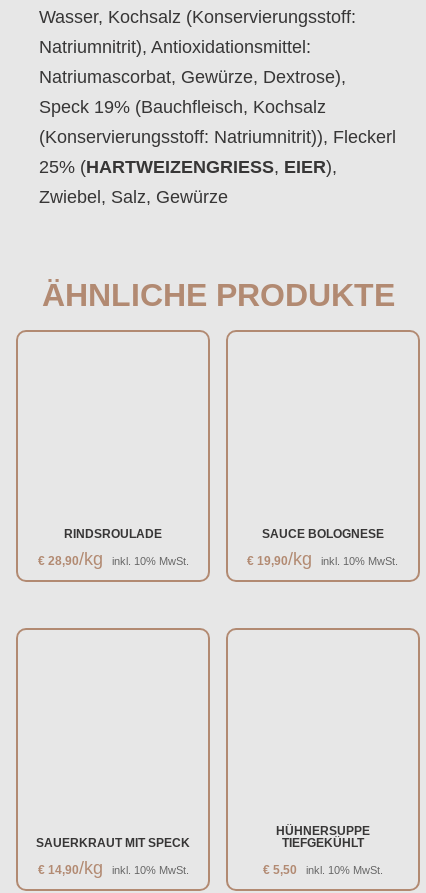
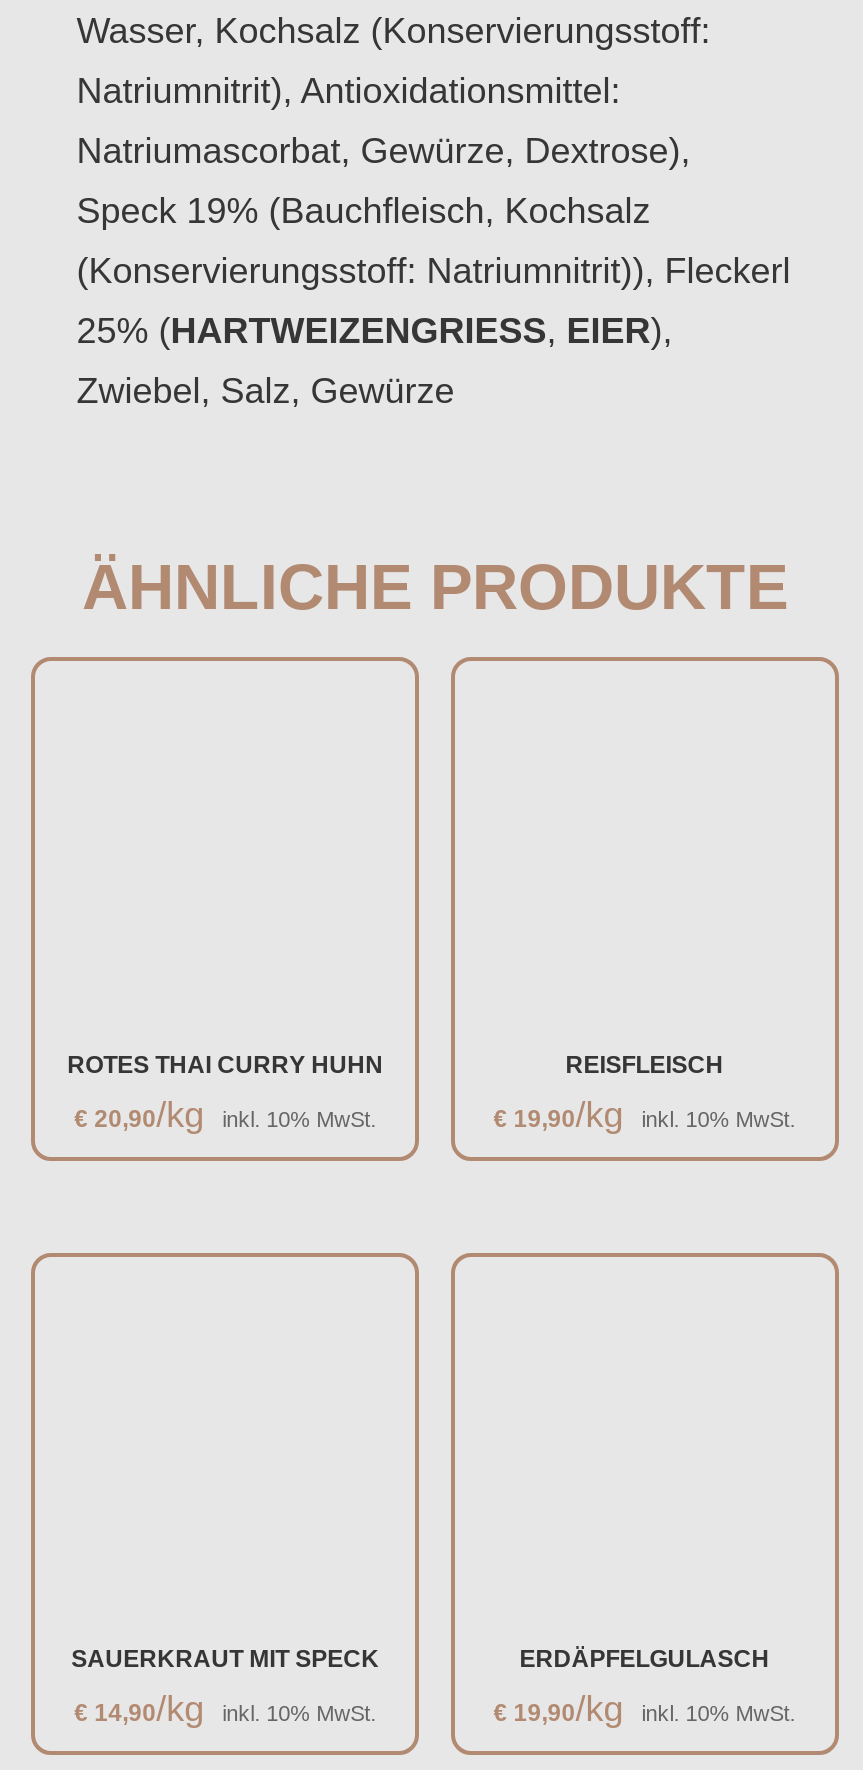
[38,526,189,568] RINDSROULADE | €28,90/kg inkl. 10% MwSt. -> [67,1050,383,1134] ROTES THAI CURRY HUHN | €20,90/kg inkl. 10% MwSt.
[262,526,384,540] SAUCE BOLOGNESE -> [566,1050,724,1078] REISFLEISCH
[263,824,383,877] HÜHNERSUPPE | TIEFGEKÜHLT | €5,50 | inkl. 10% MwSt. -> [494,1646,796,1730] ERDÄPFELGULASCH | €19,90/kg inkl. 10% MwSt.

